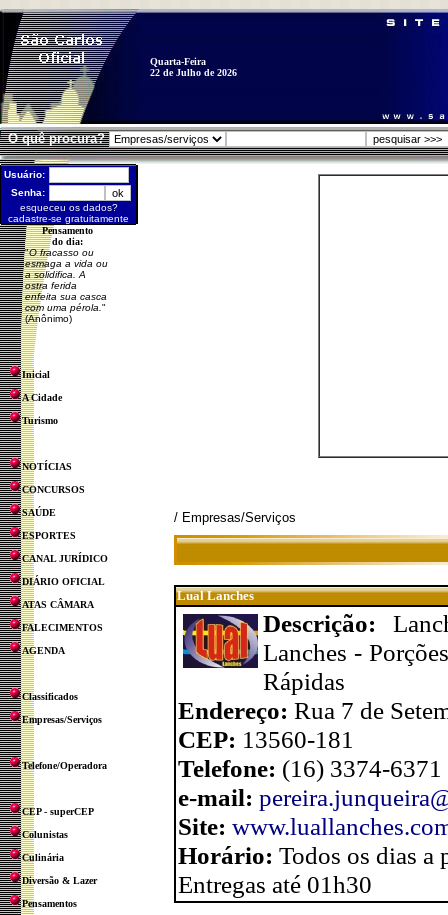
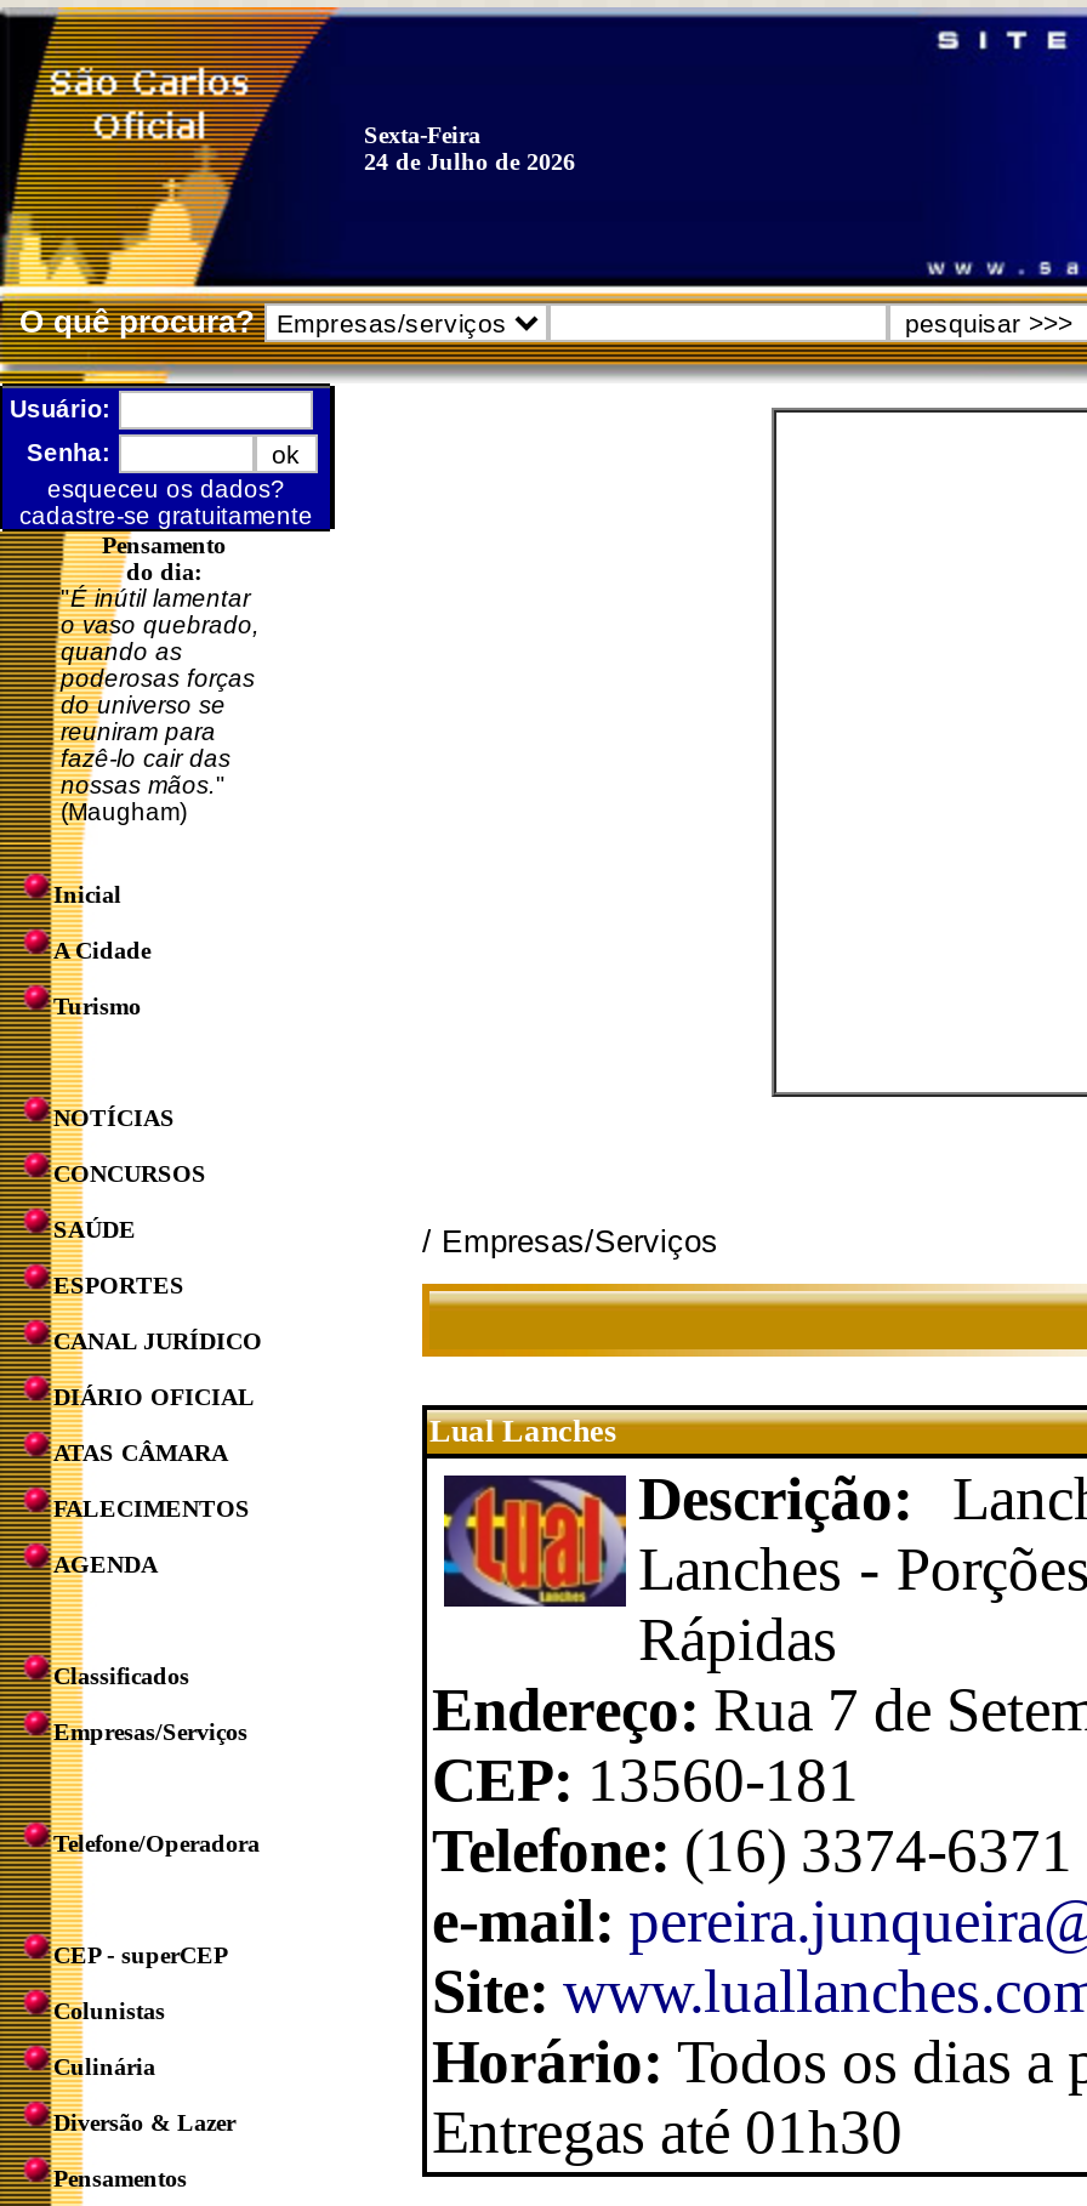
[150,56,237,78] Quarta-Feira | 22 de Julho de 2026 -> [364,121,575,175] Sexta-Feira | 24 de Julho de 2026
[25,247,108,324] "O fracasso ou | esmaga a vida ou | a solidifica. A | ostra ferida | enfeita sua casca | com uma pérola." | (Anônimo) -> [61,585,260,825] "É inútil lamentar | o vaso quebrado, | quando as | poderosas forças | do universo se | reuniram para | fazê-lo cair das | nossas mãos. " | (Maugham)

